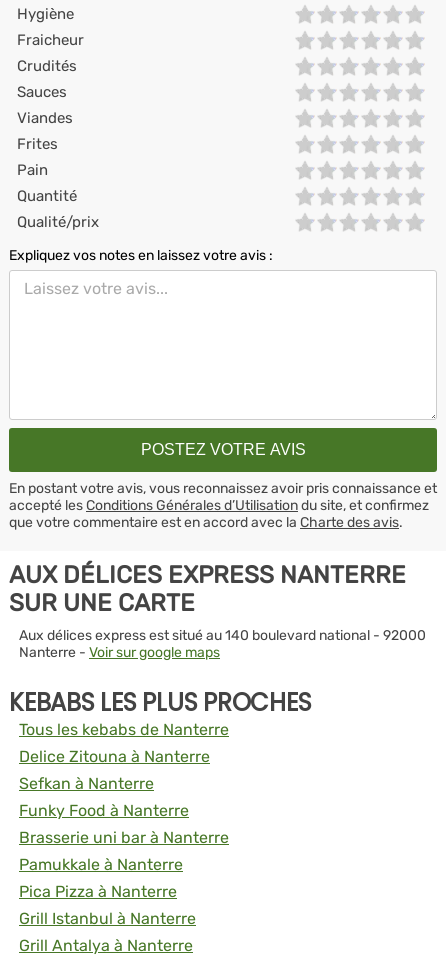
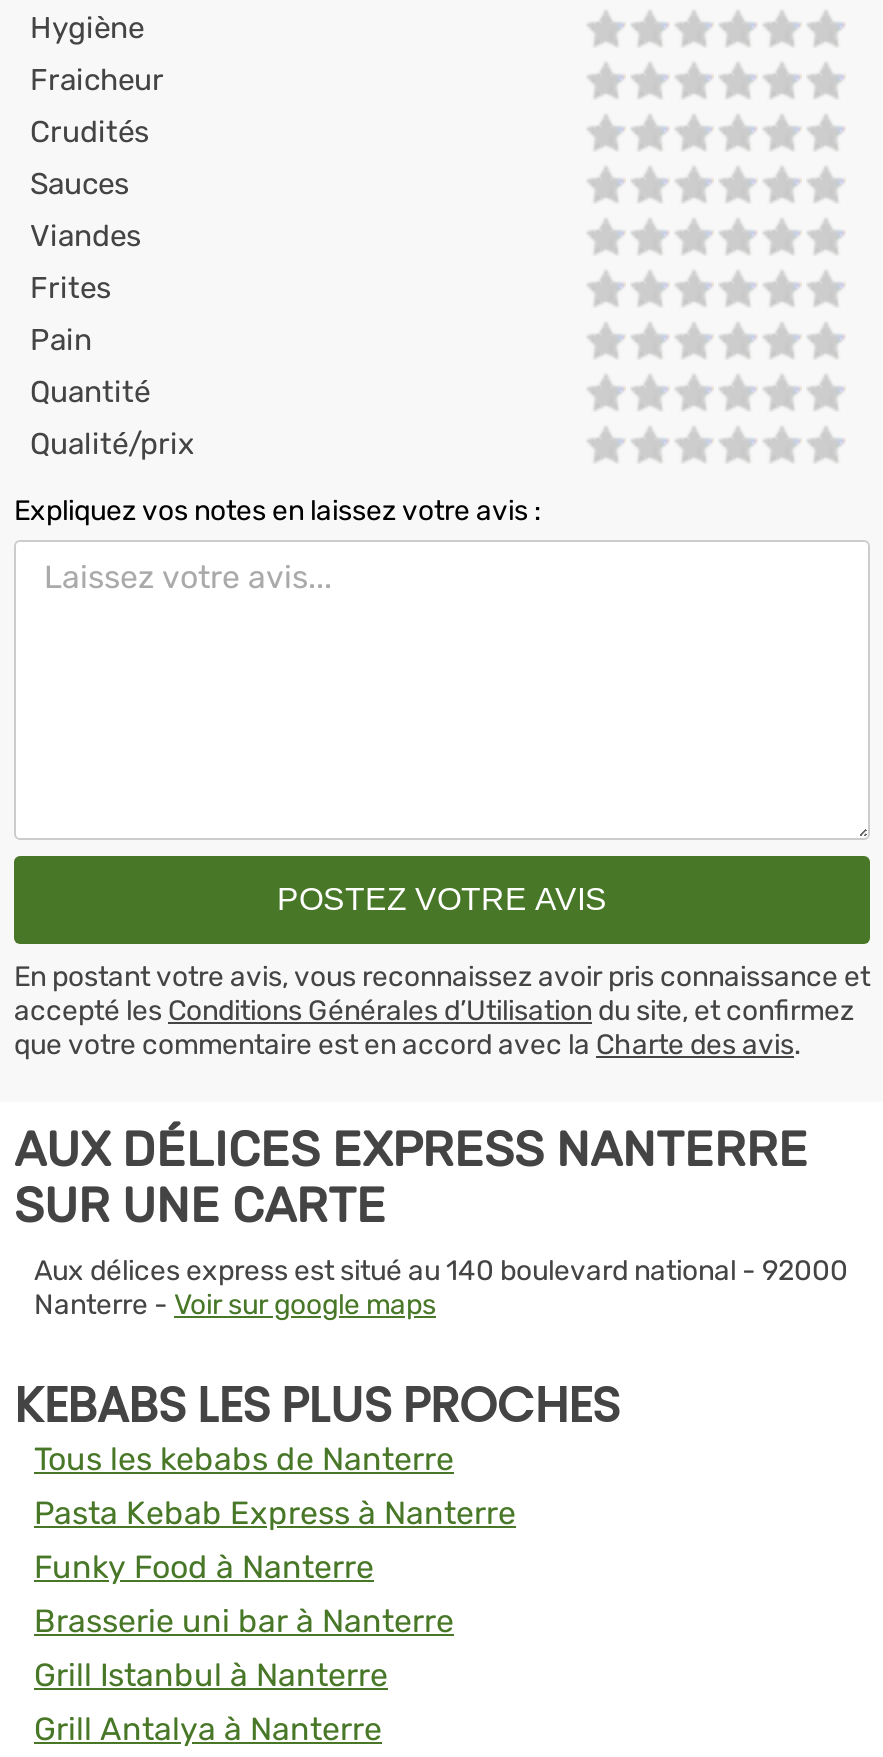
[19,747,210,793] Delice Zitouna à Nanterre | Sefkan à Nanterre -> [34,1493,516,1531] Pasta Kebab Express à Nanterre
[19,855,183,901] Pamukkale à Nanterre | Pica Pizza à Nanterre -> none

